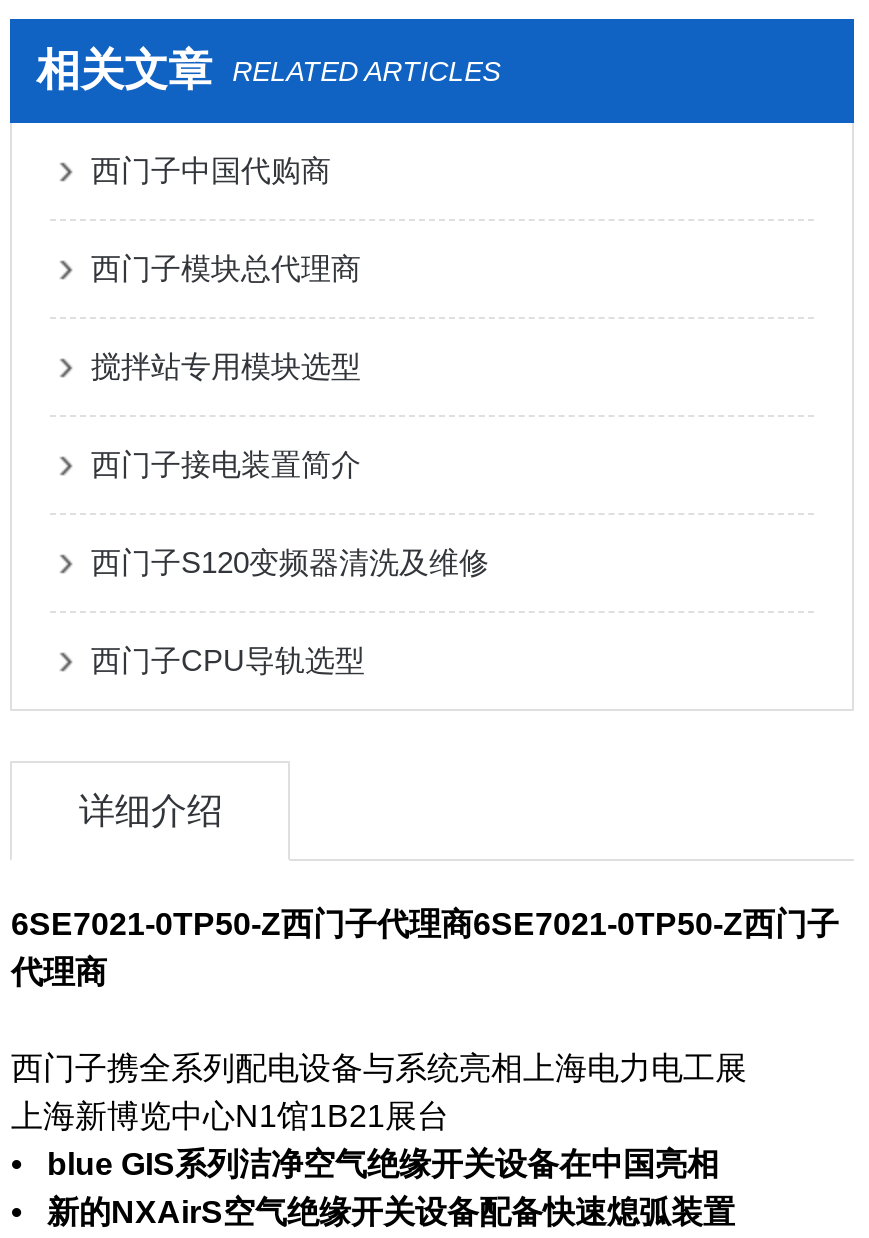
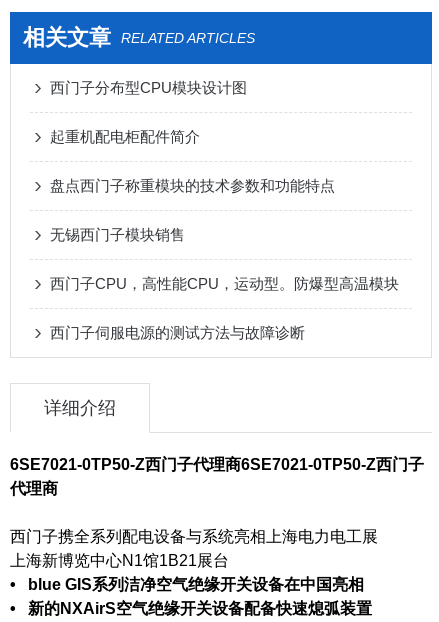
[91,153,331,187] 西门子中国代购商 -> [50,79,247,96] 西门子分布型CPU模块设计图
[91,251,361,285] 西门子模块总代理商 -> [50,128,200,145] 起重机配电柜配件简介
[91,349,361,383] 搅拌站专用模块选型 -> [50,177,335,194] 盘点西门子称重模块的技术参数和功能特点
[91,447,361,481] 西门子接电装置简介 -> [50,226,185,243] 无锡西门子模块销售
[91,545,489,579] 西门子S120变频器清洗及维修 -> [50,275,399,292] 西门子CPU，高性能CPU，运动型。防爆型高温模块
[91,643,365,677] 西门子CPU导轨选型 -> [50,324,305,341] 西门子伺服电源的测试方法与故障诊断

